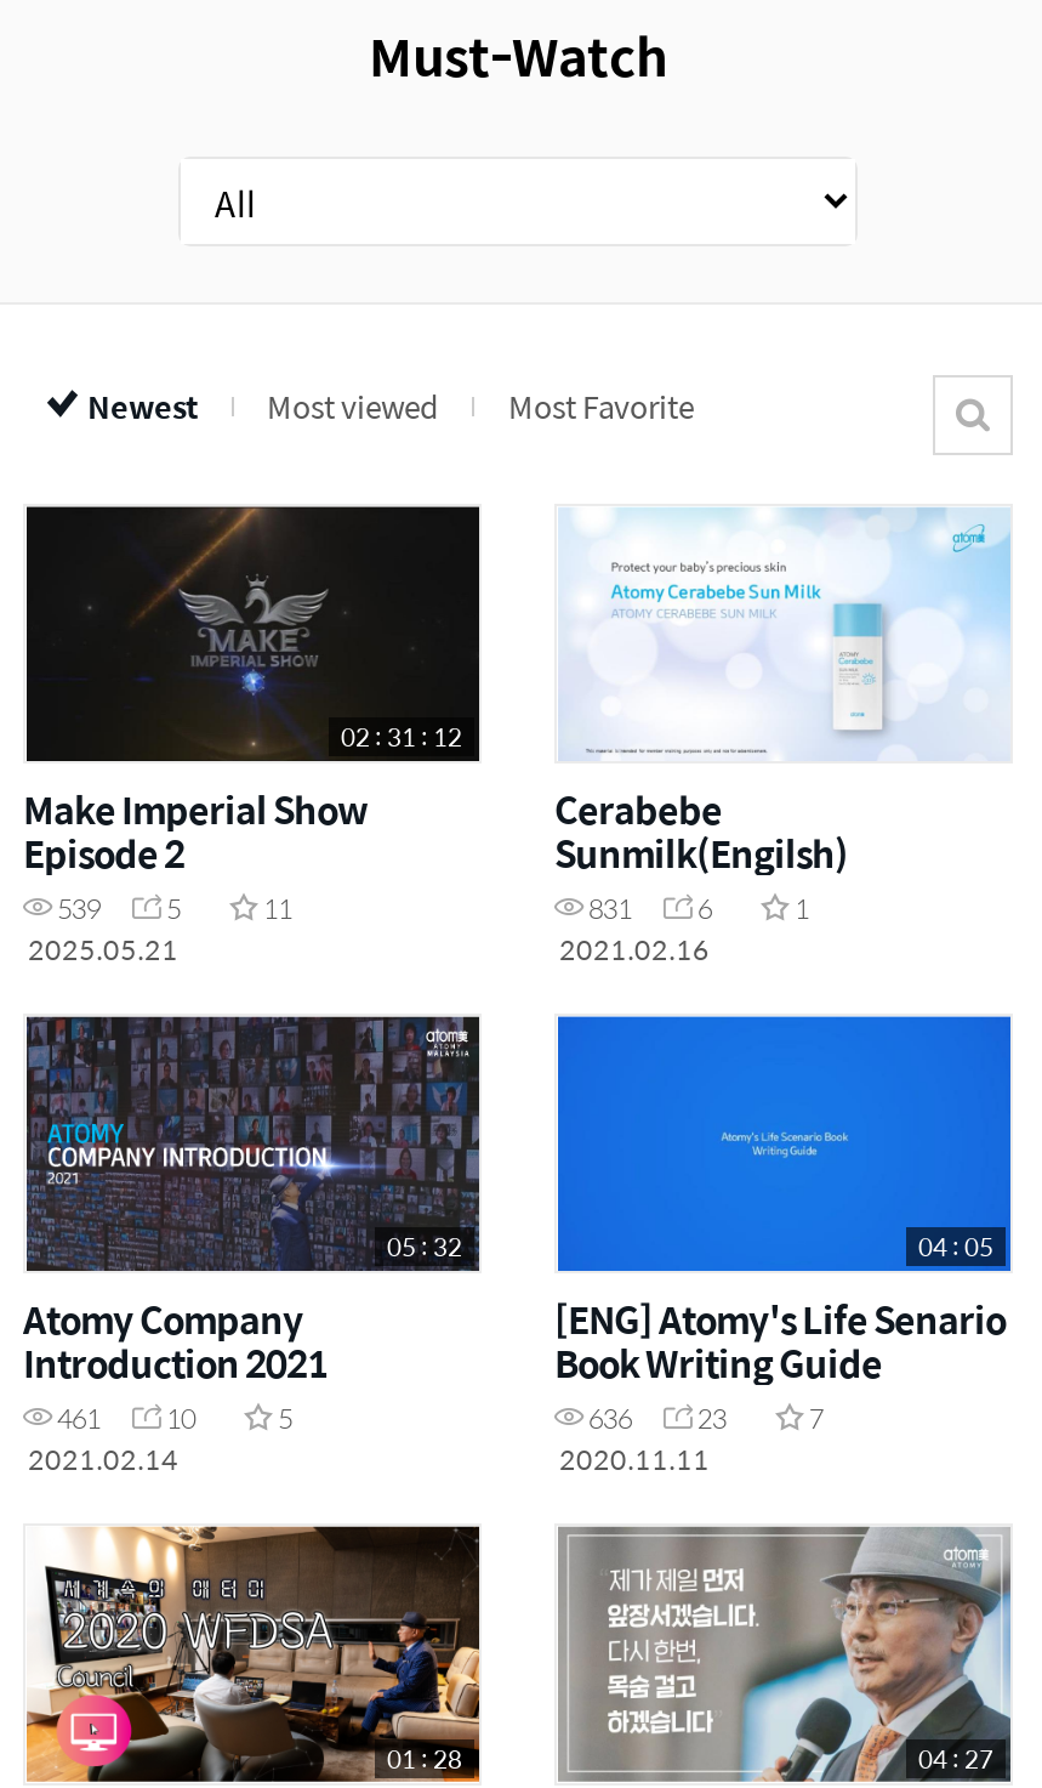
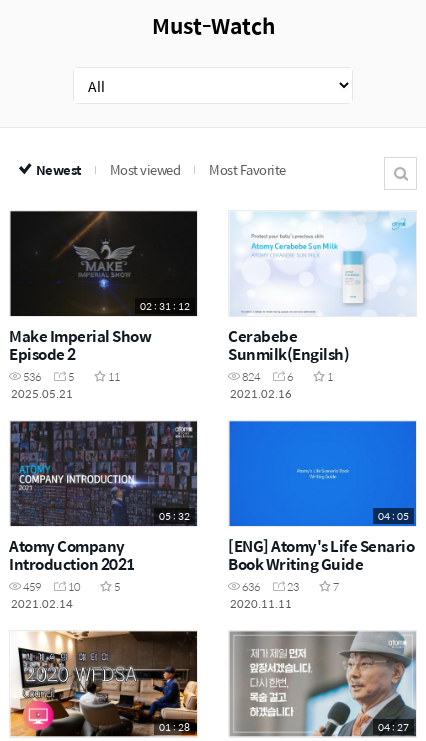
[57,887,292,928] 539 5 11 -> [23,368,120,385] 536 5 11
[588,887,809,928] 831 6 1 -> [242,368,333,385] 824 6 1
[57,1397,292,1438] 461 10 5 -> [23,578,120,595] 459 10 5

